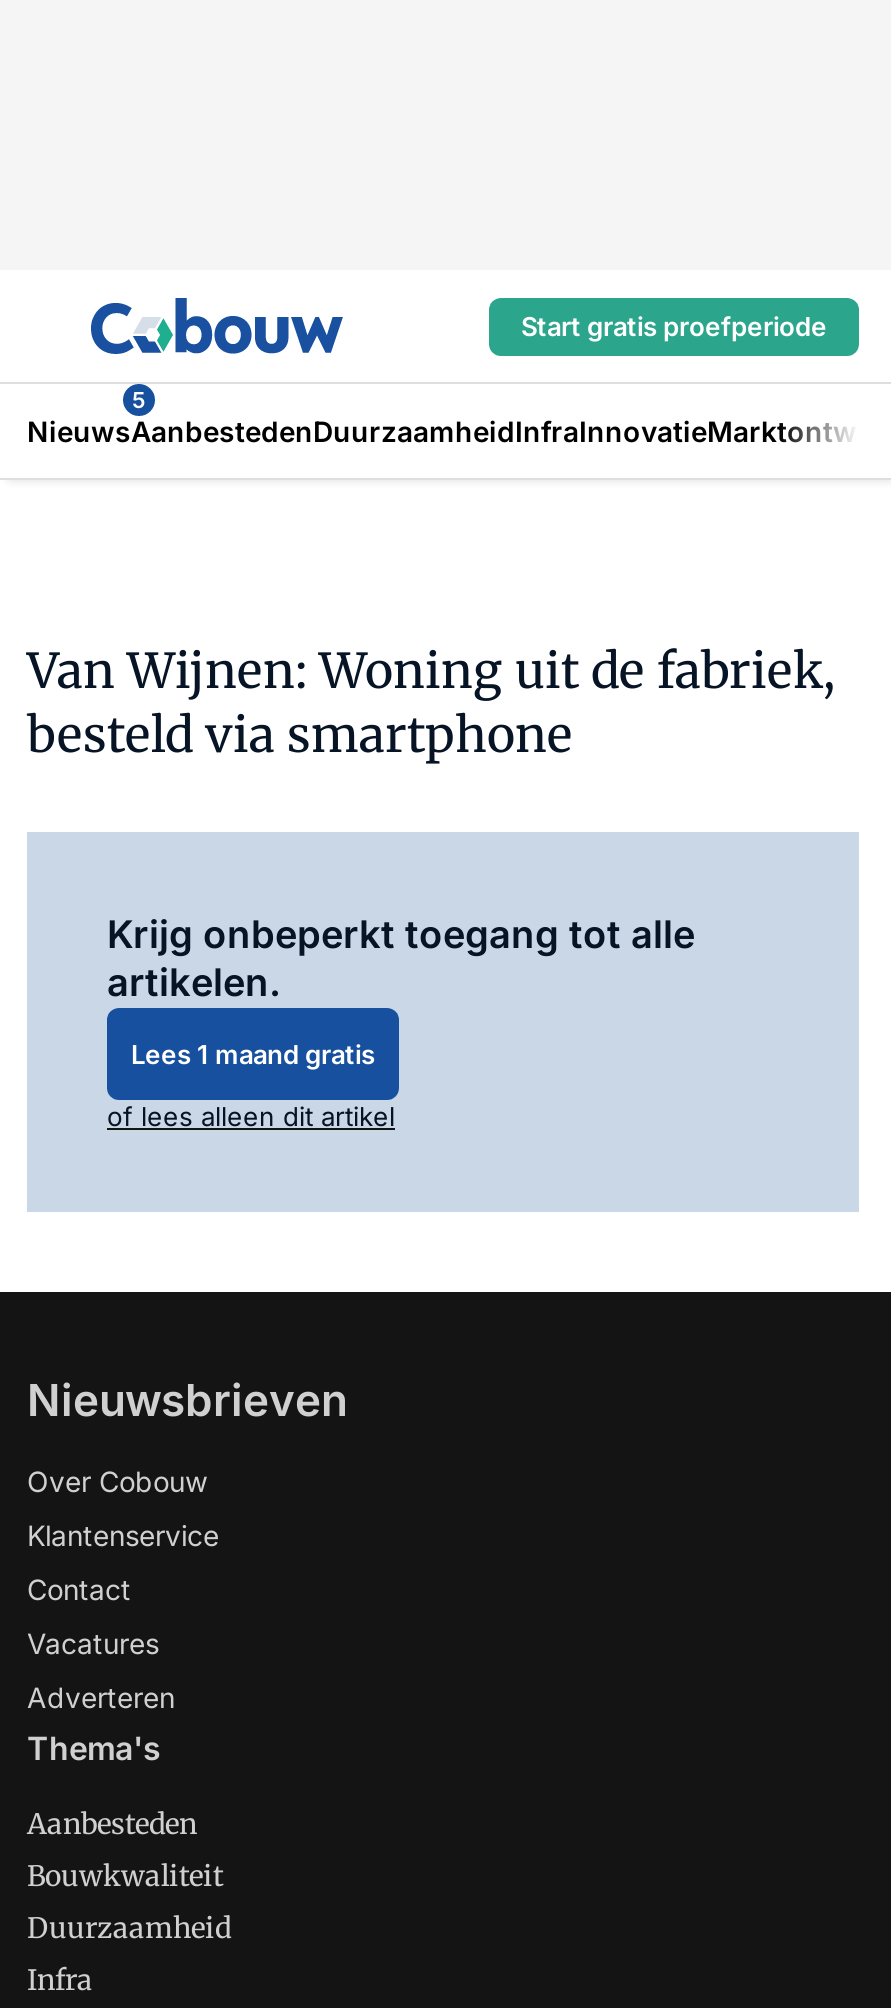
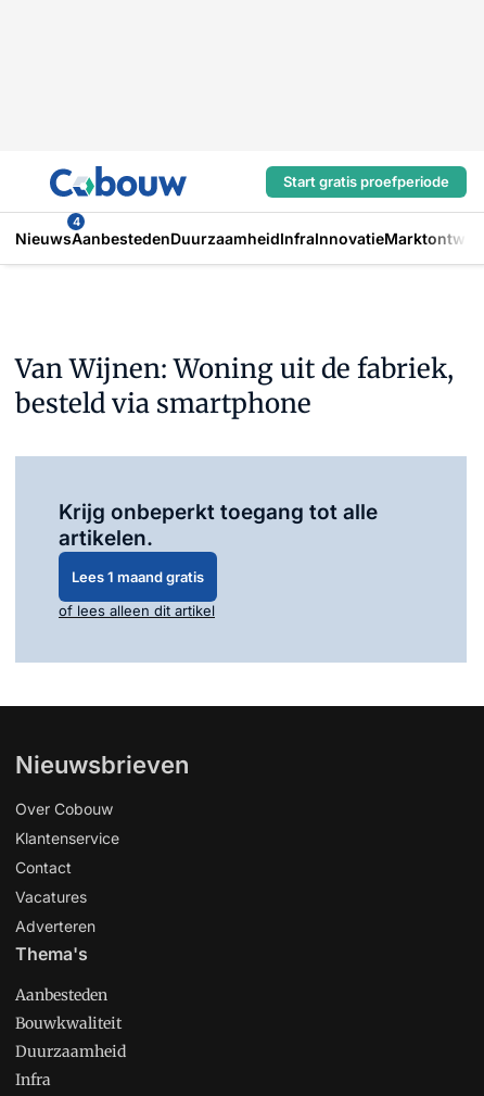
[132,386,146,414] 5 -> [72,214,80,229] 4

